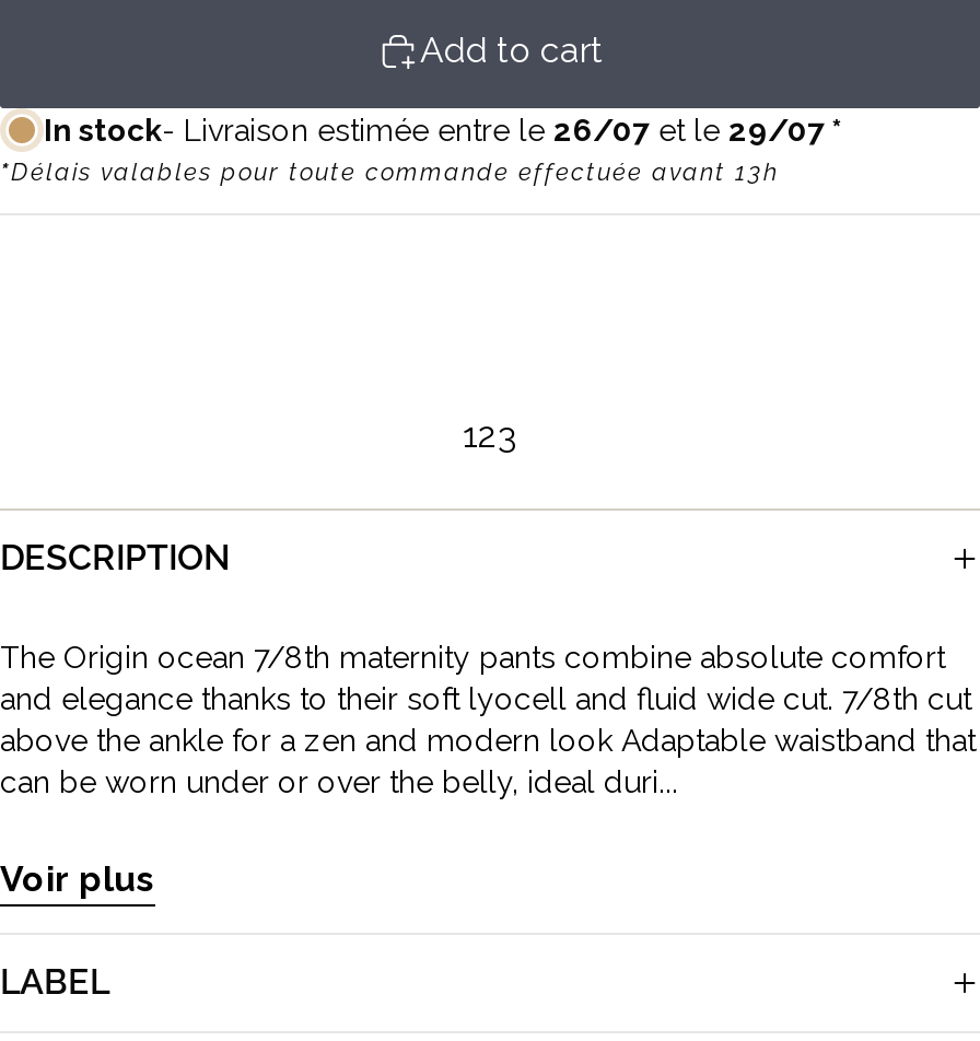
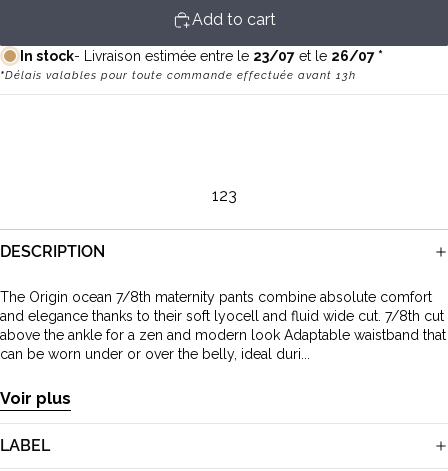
[44,112,842,147] In stock- Livraison estimée entre le 26/07 et le 29/07 * -> [20,47,383,63] In stock- Livraison estimée entre le 23/07 et le 26/07 *

